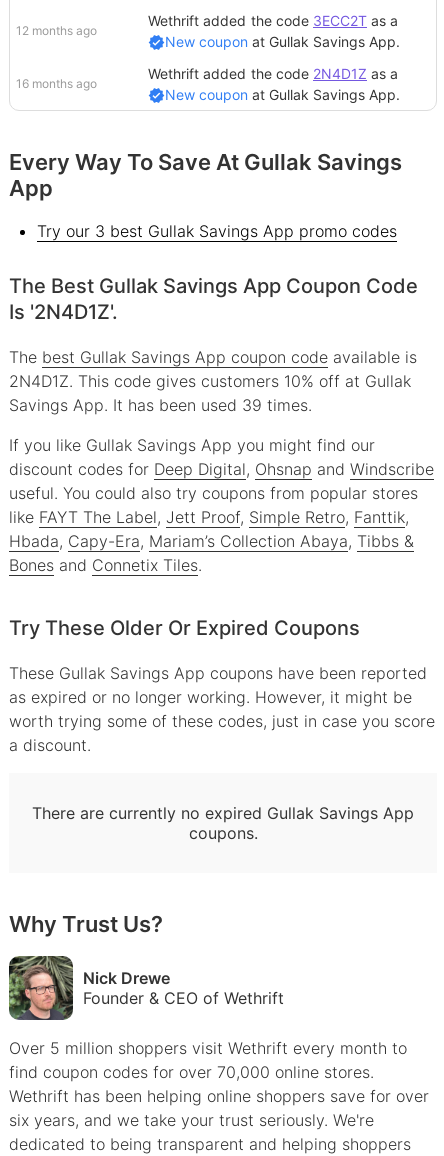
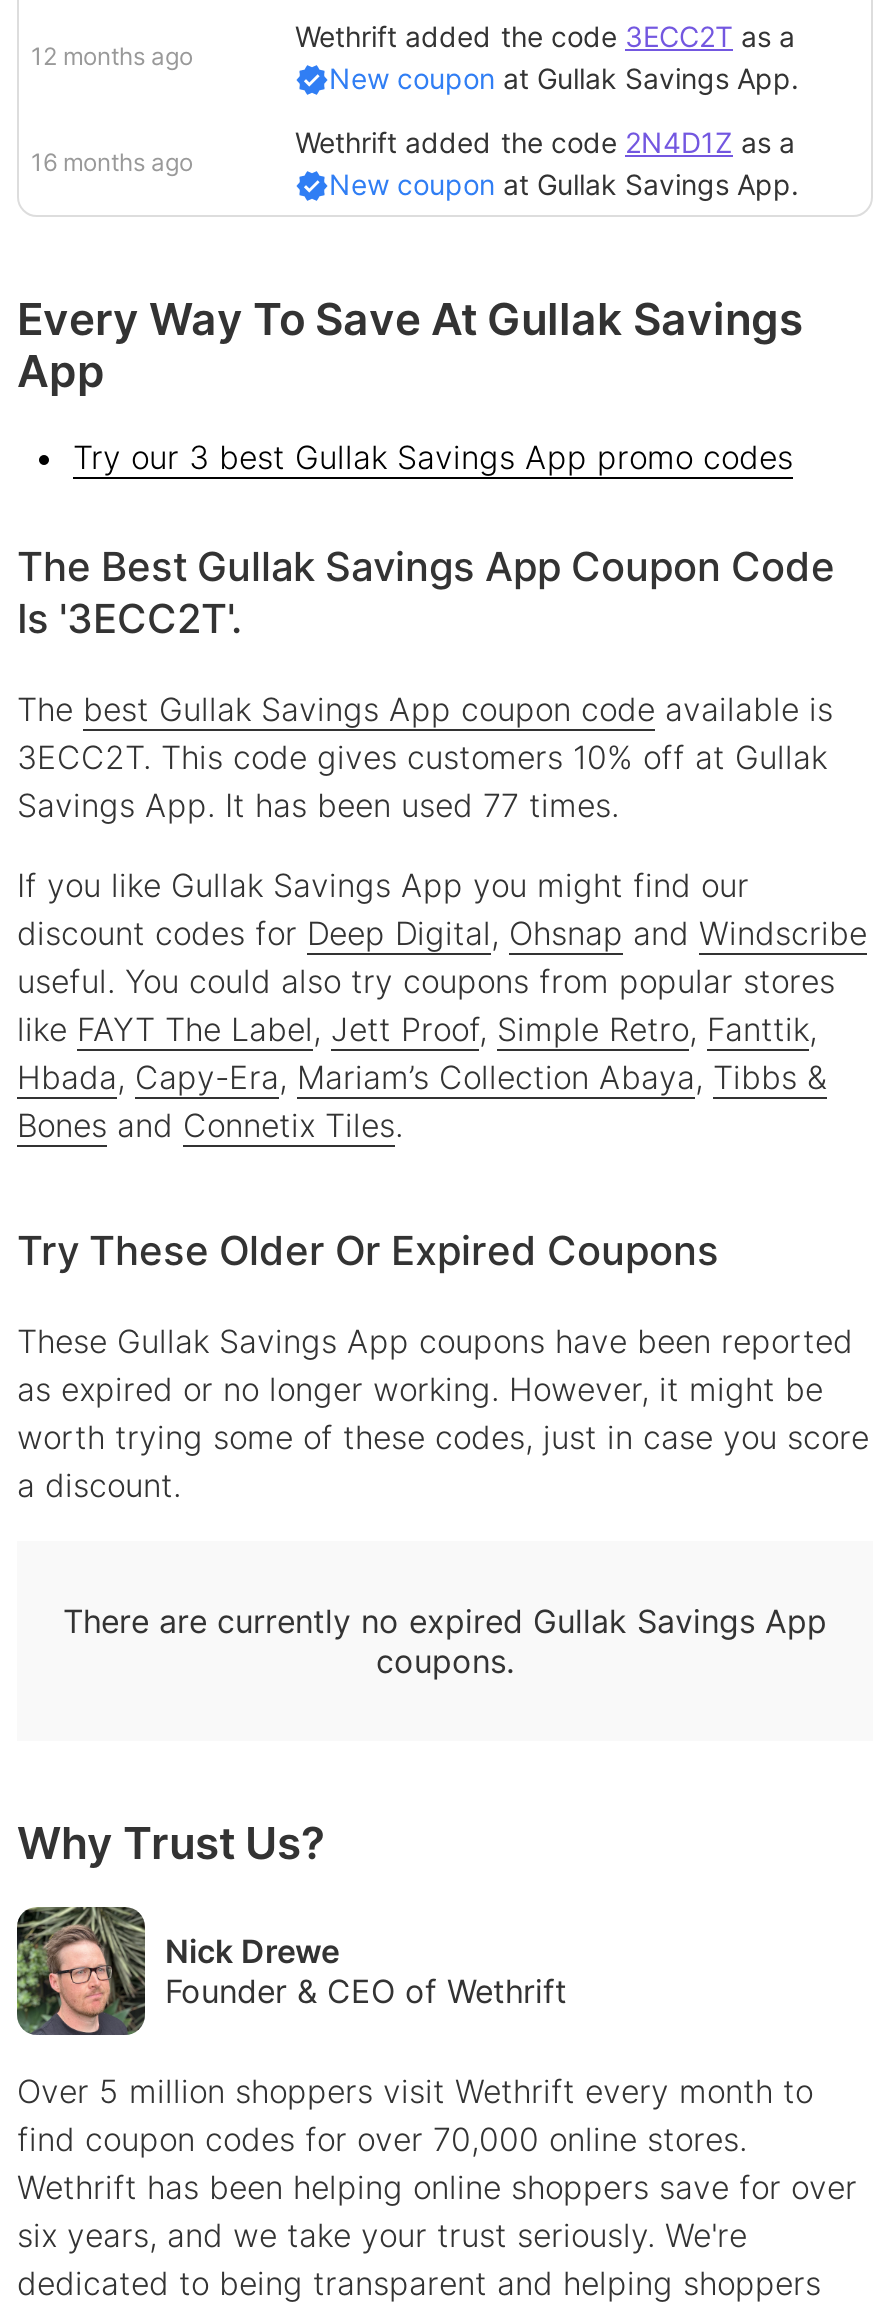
[9,300,118,324] Is '2N4D1Z'. -> [17,596,243,644] Is '3ECC2T'.
[9,371,411,391] 2N4D1Z. This code gives customers 10% off at Gullak -> [17,738,827,778] 3ECC2T. This code gives customers 10% off at Gullak
[9,395,312,415] Savings App. It has been used 39 times. -> [17,786,619,826] Savings App. It has been used 77 times.

